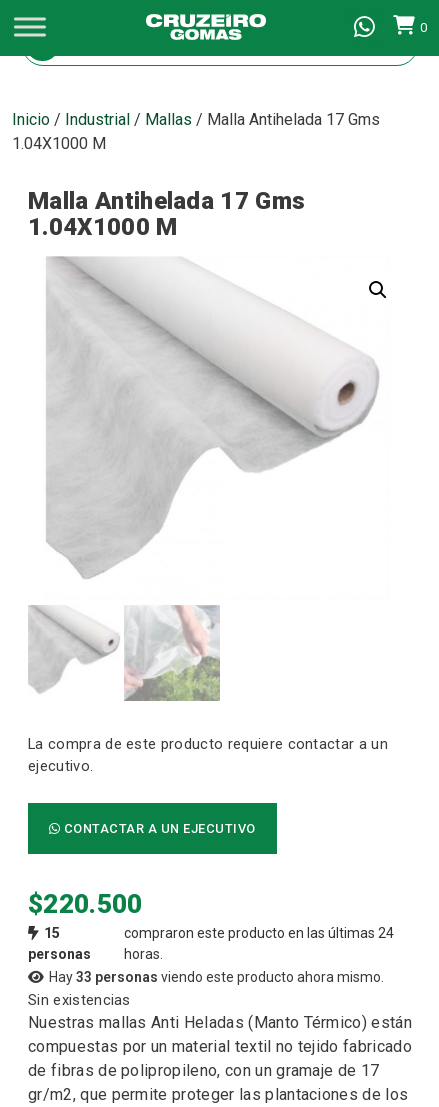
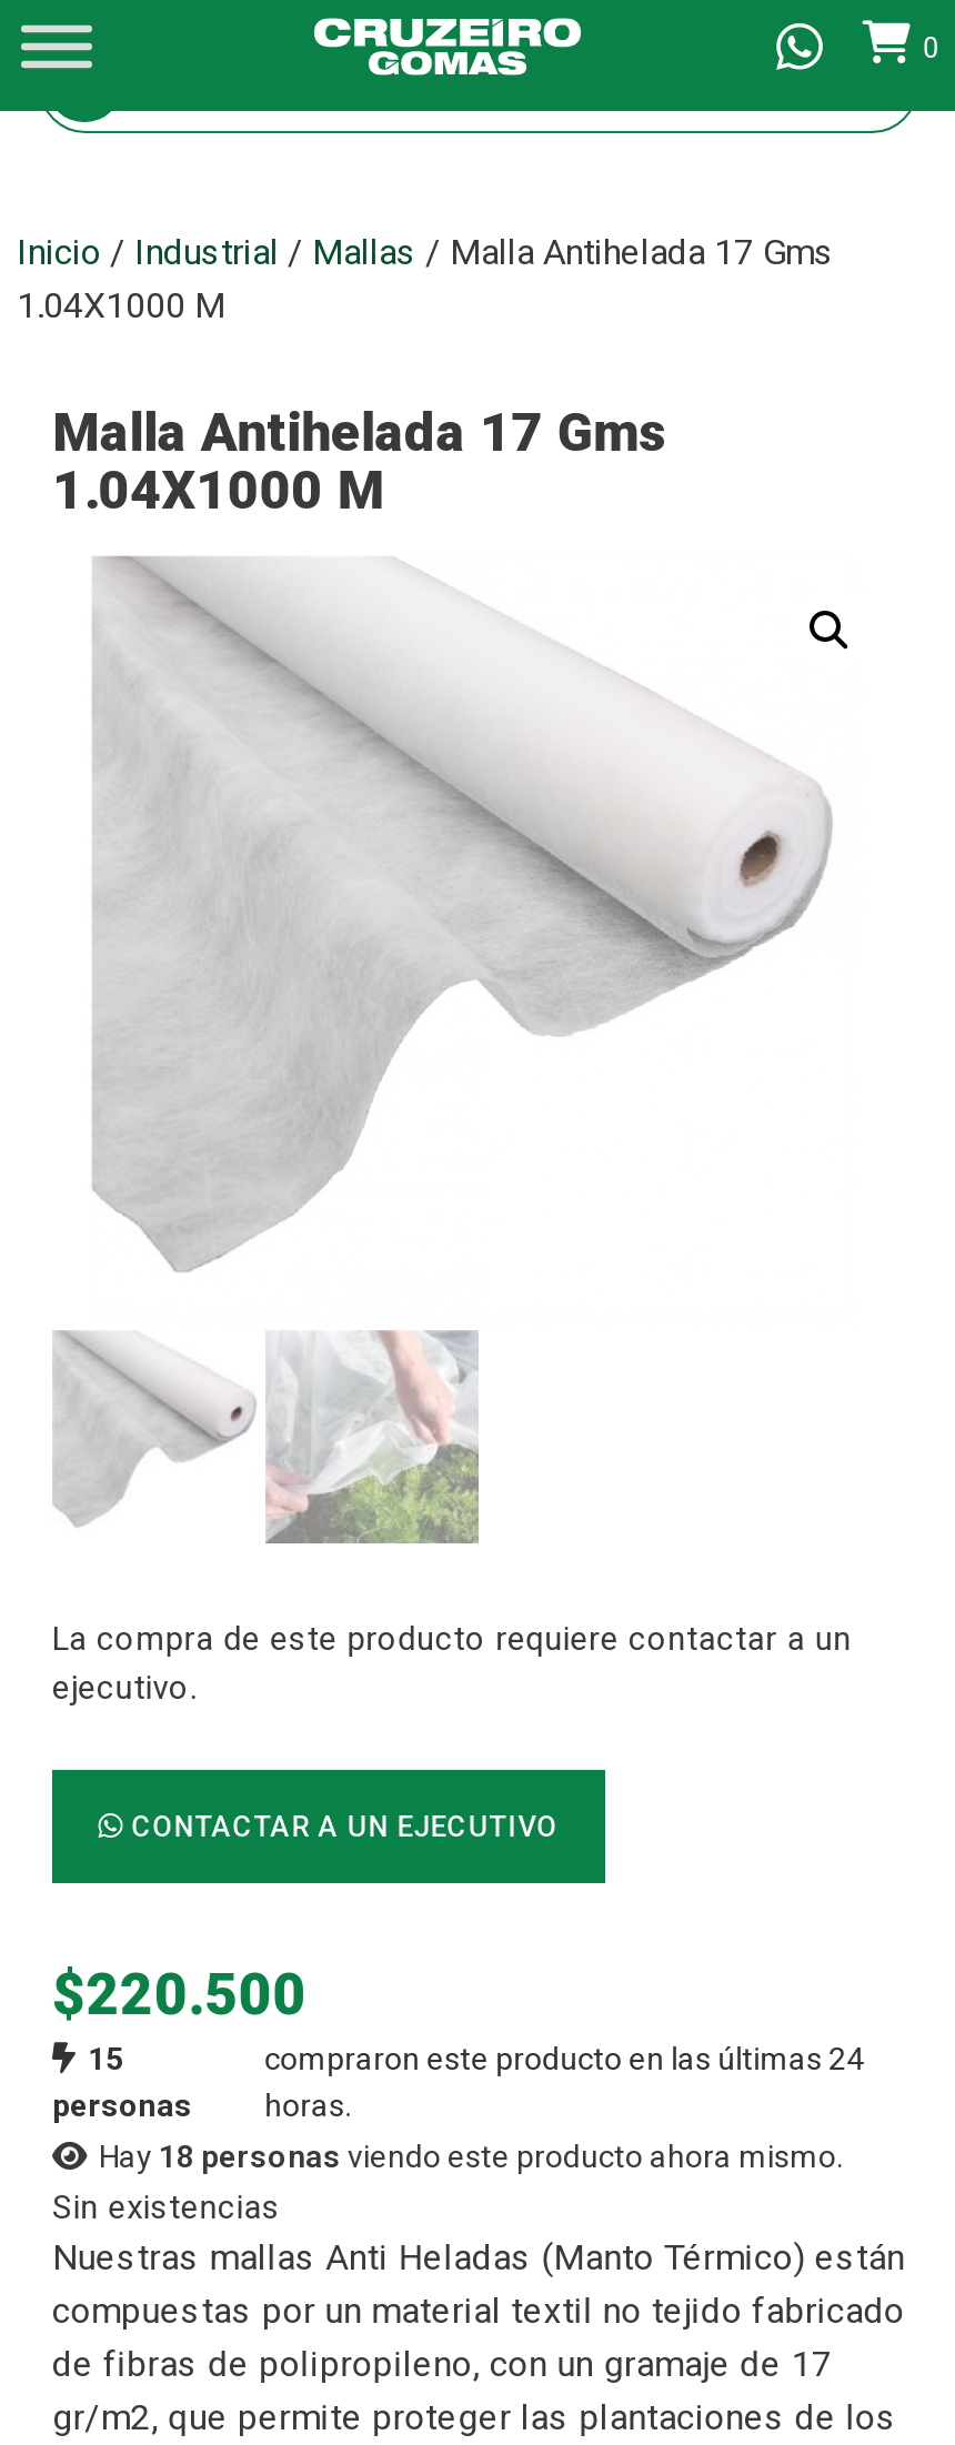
[49,969,384,985] Hay 33 personas viendo este producto ahora mismo. -> [99,2138,843,2173] Hay 18 personas viendo este producto ahora mismo.

